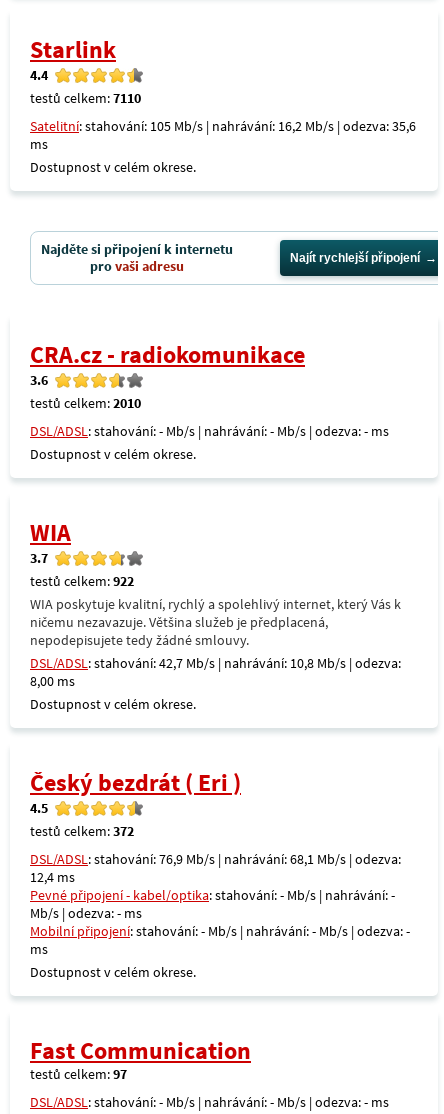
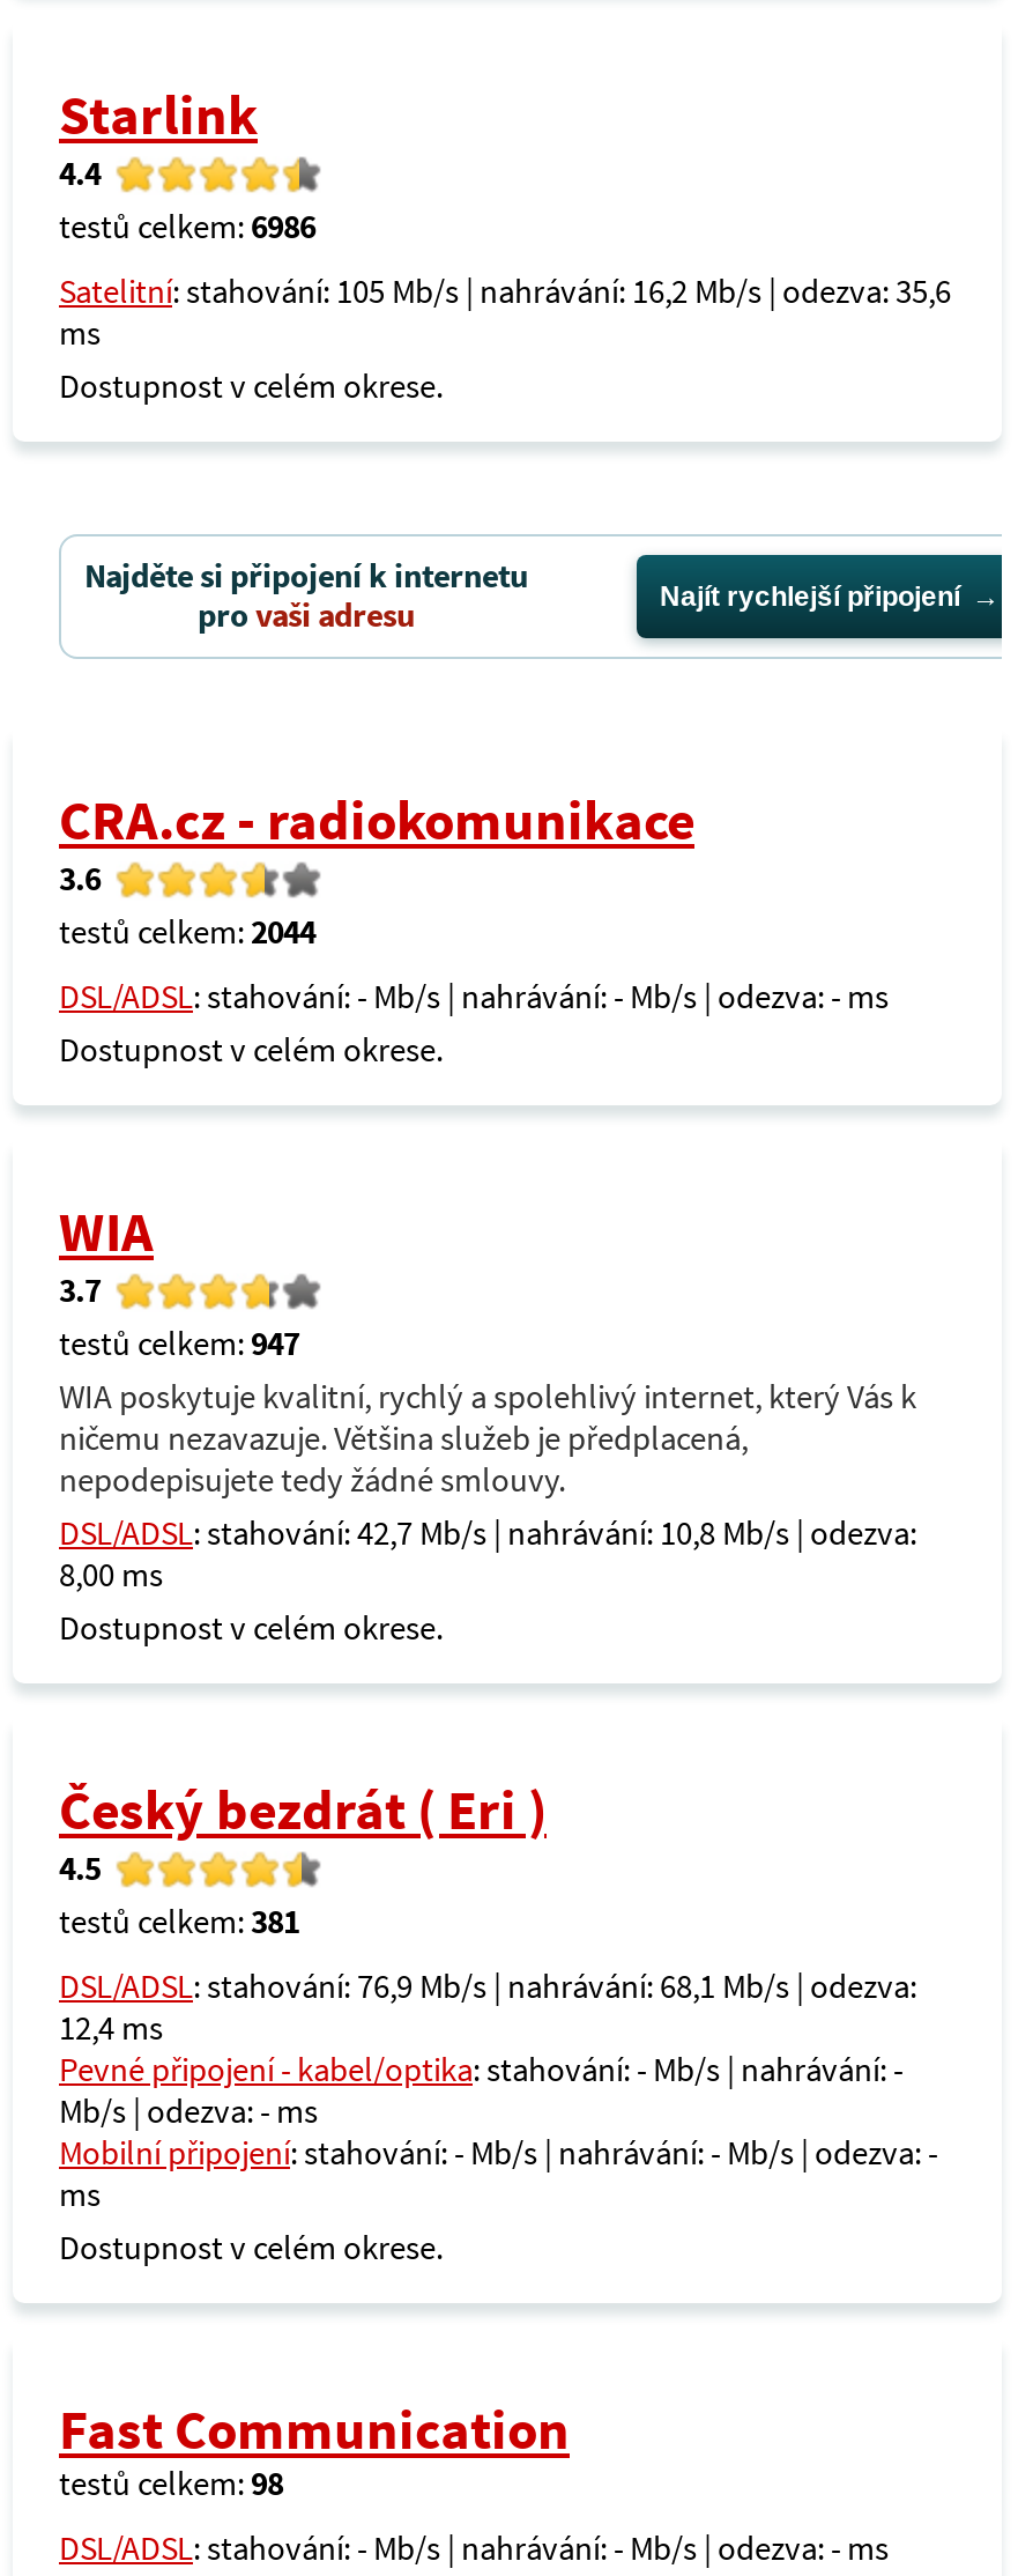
[30,89,141,107] testů celkem: 7110 -> [59,206,315,247] testů celkem: 6986
[30,394,141,412] testů celkem: 2010 -> [59,911,315,953] testů celkem: 2044
[30,572,134,590] testů celkem: 922 -> [59,1323,299,1364] testů celkem: 947
[30,822,134,840] testů celkem: 372 -> [59,1901,299,1942] testů celkem: 381
[30,1065,127,1083] testů celkem: 97 -> [59,2463,283,2504] testů celkem: 98

